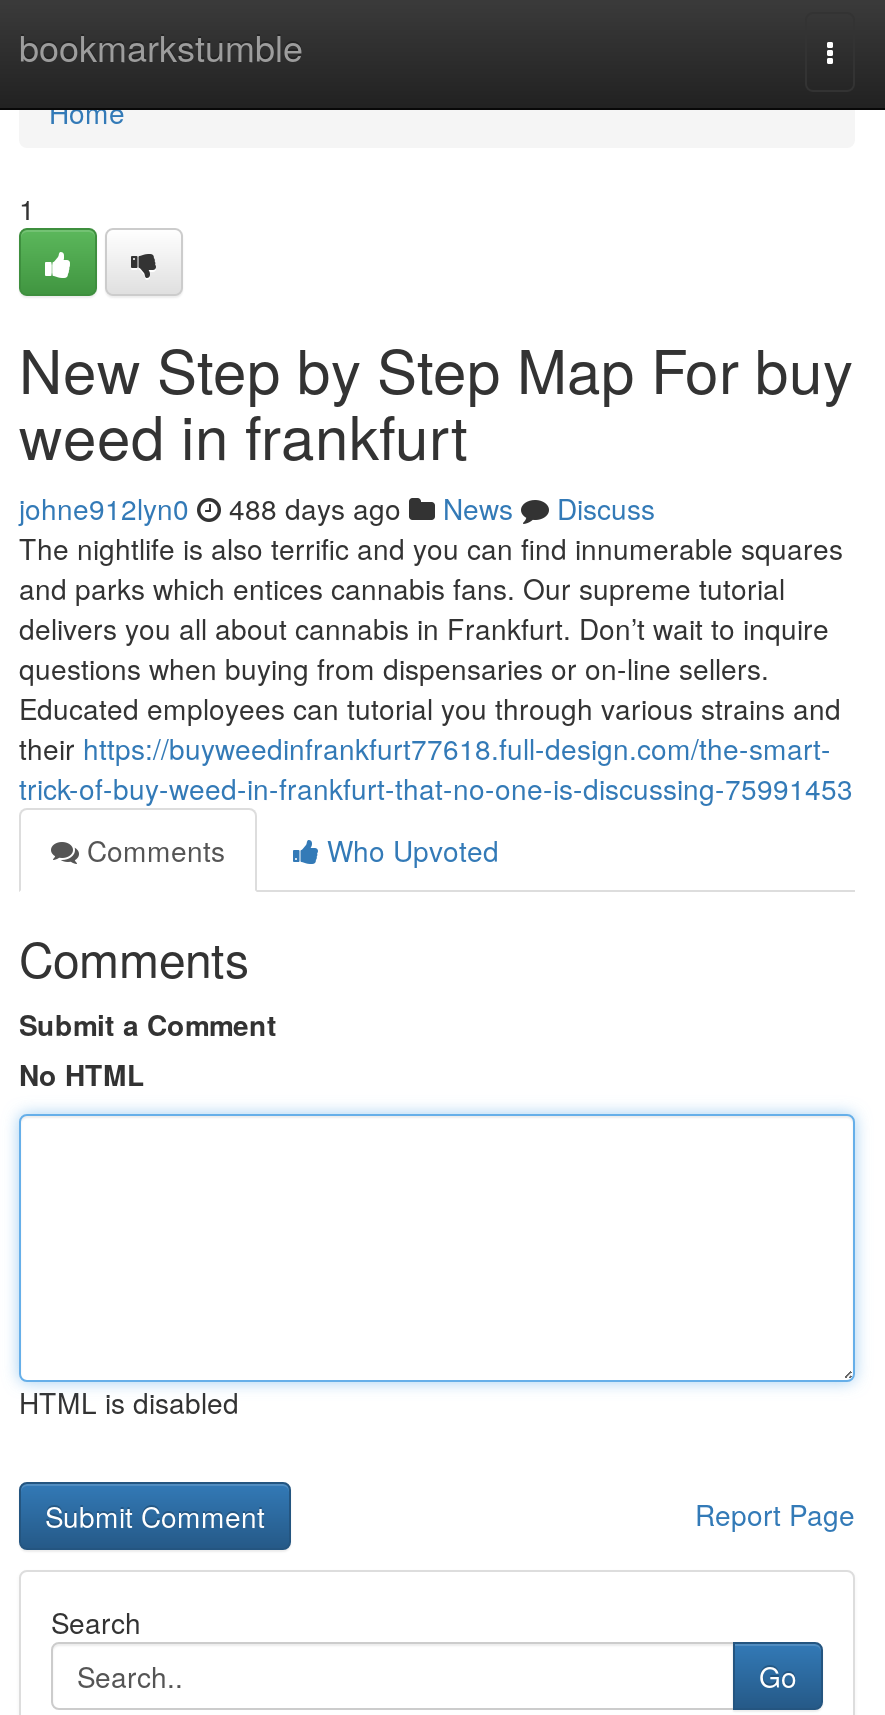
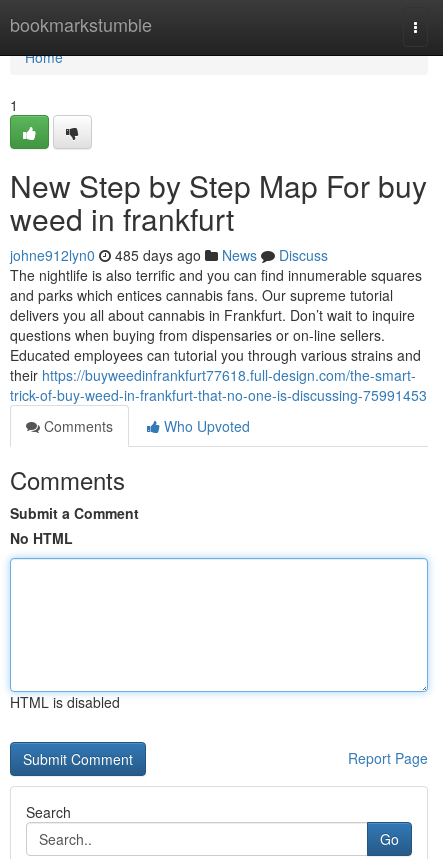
[19,488,655,528] johne912lyn0 488 days ago News Discuss -> [10,245,328,265] johne912lyn0 485 days ago News Discuss

